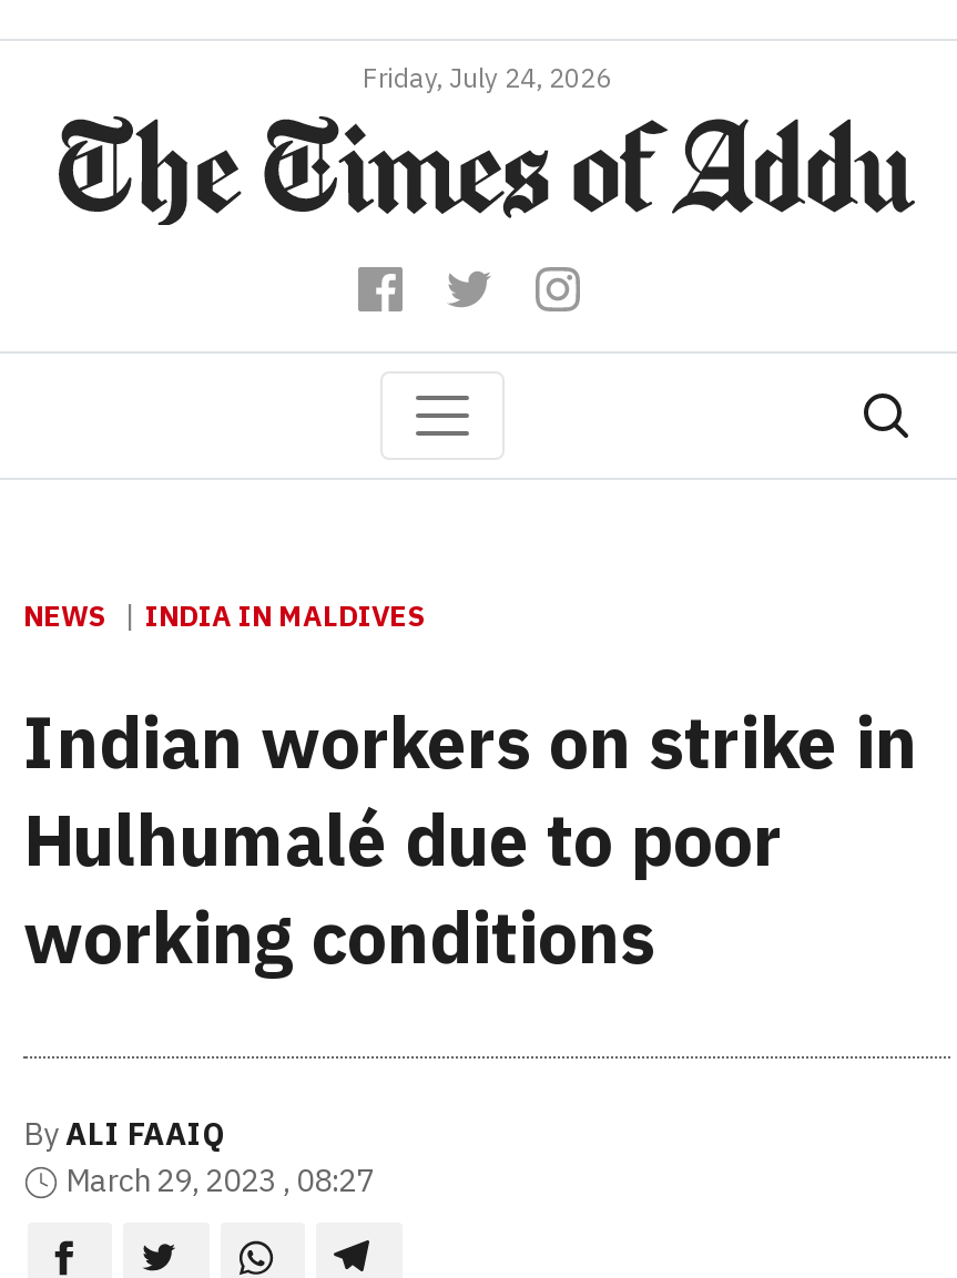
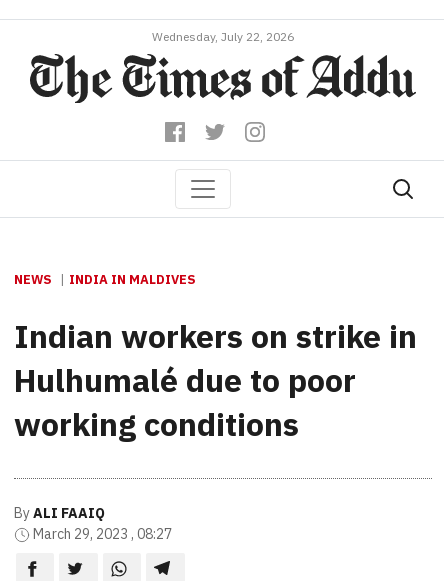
[363,61,611,94] Friday, July 24, 2026 -> [152,29,294,44] Wednesday, July 22, 2026

